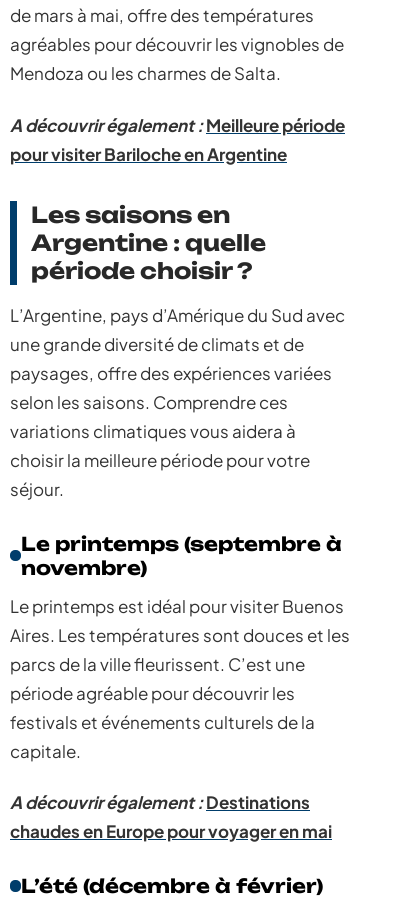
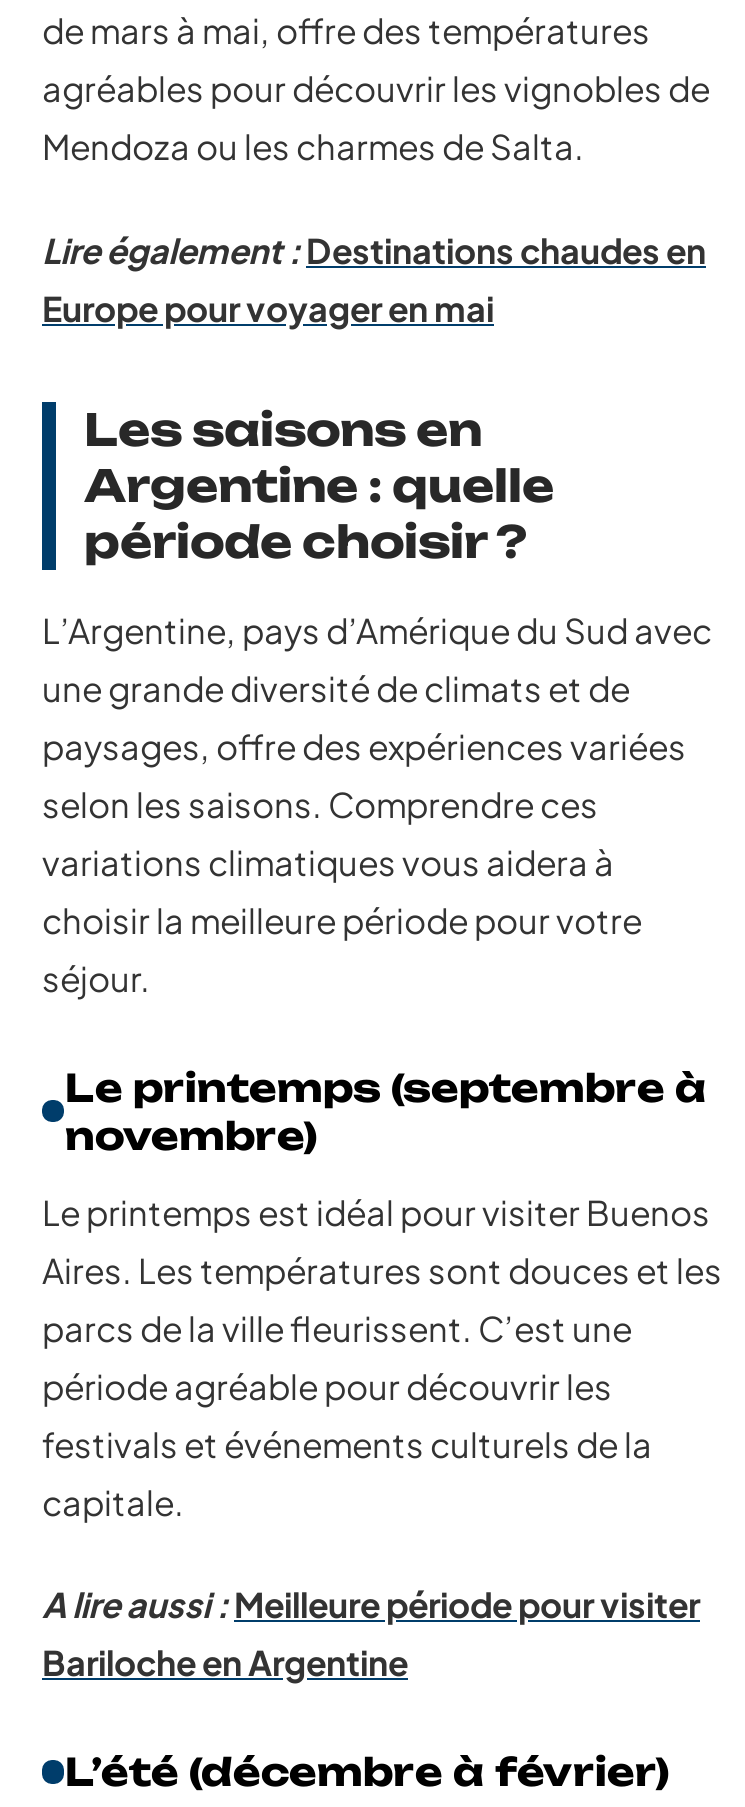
[10,113,345,164] A découvrir également : Meilleure période | pour visiter Bariloche en Argentine -> [42,227,706,329] Lire également : Destinations chaudes en | Europe pour voyager en mai
[10,791,332,842] A découvrir également : Destinations | chaudes en Europe pour voyager en mai -> [42,1582,700,1684] A lire aussi : Meilleure période pour visiter | Bariloche en Argentine

